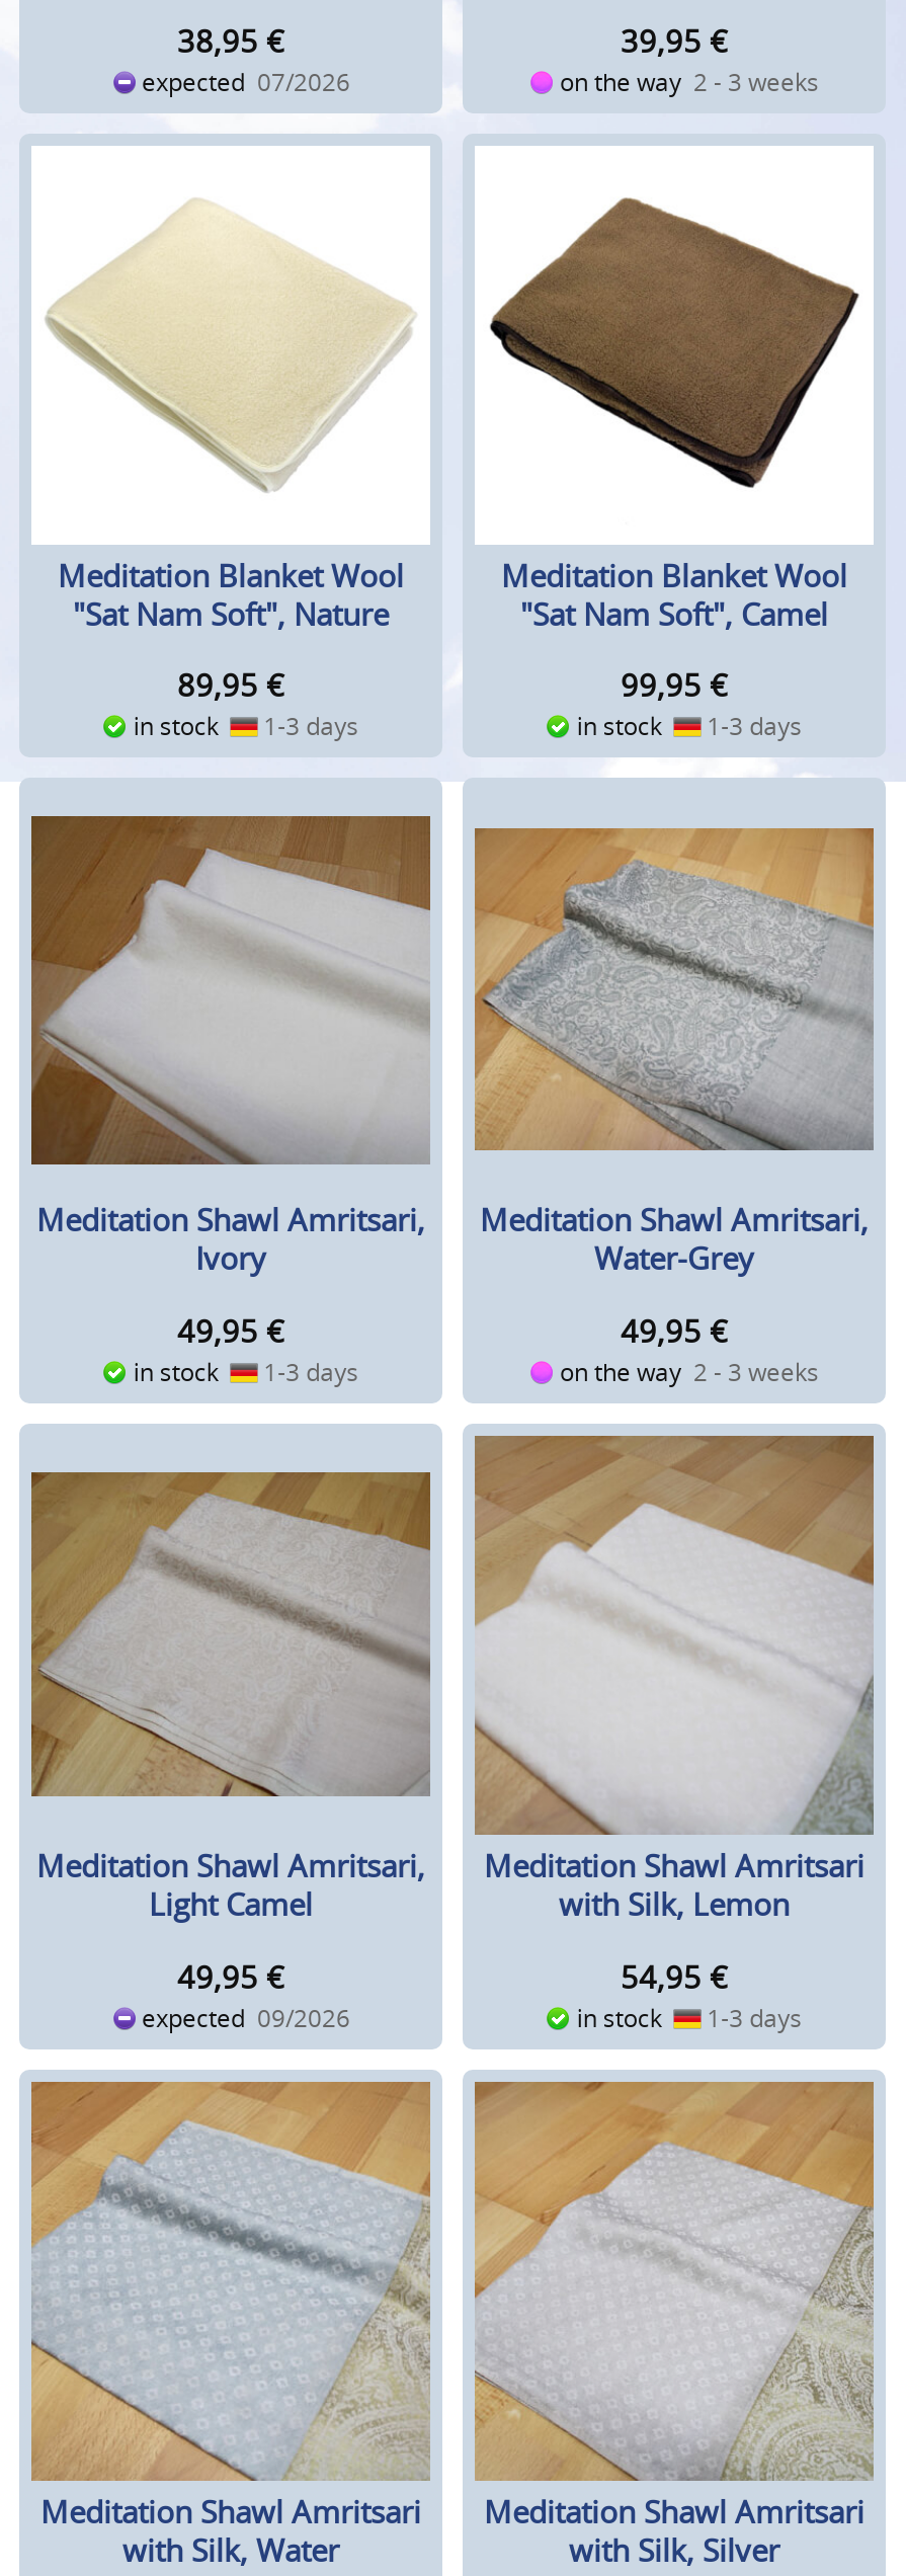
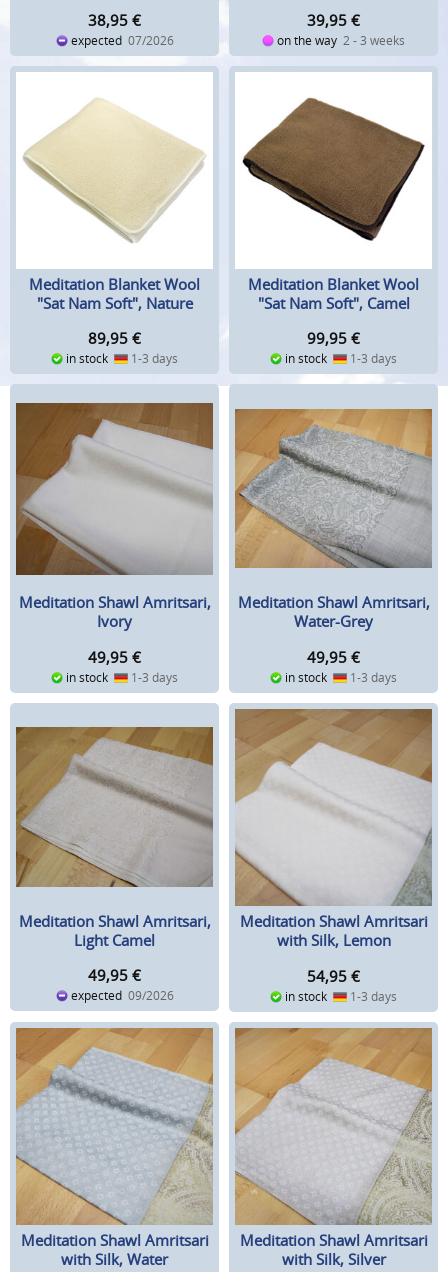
[554,1355,819,1389] on the way 2 - 3 weeks -> [282,669,397,686] in stock | 1-3 days

